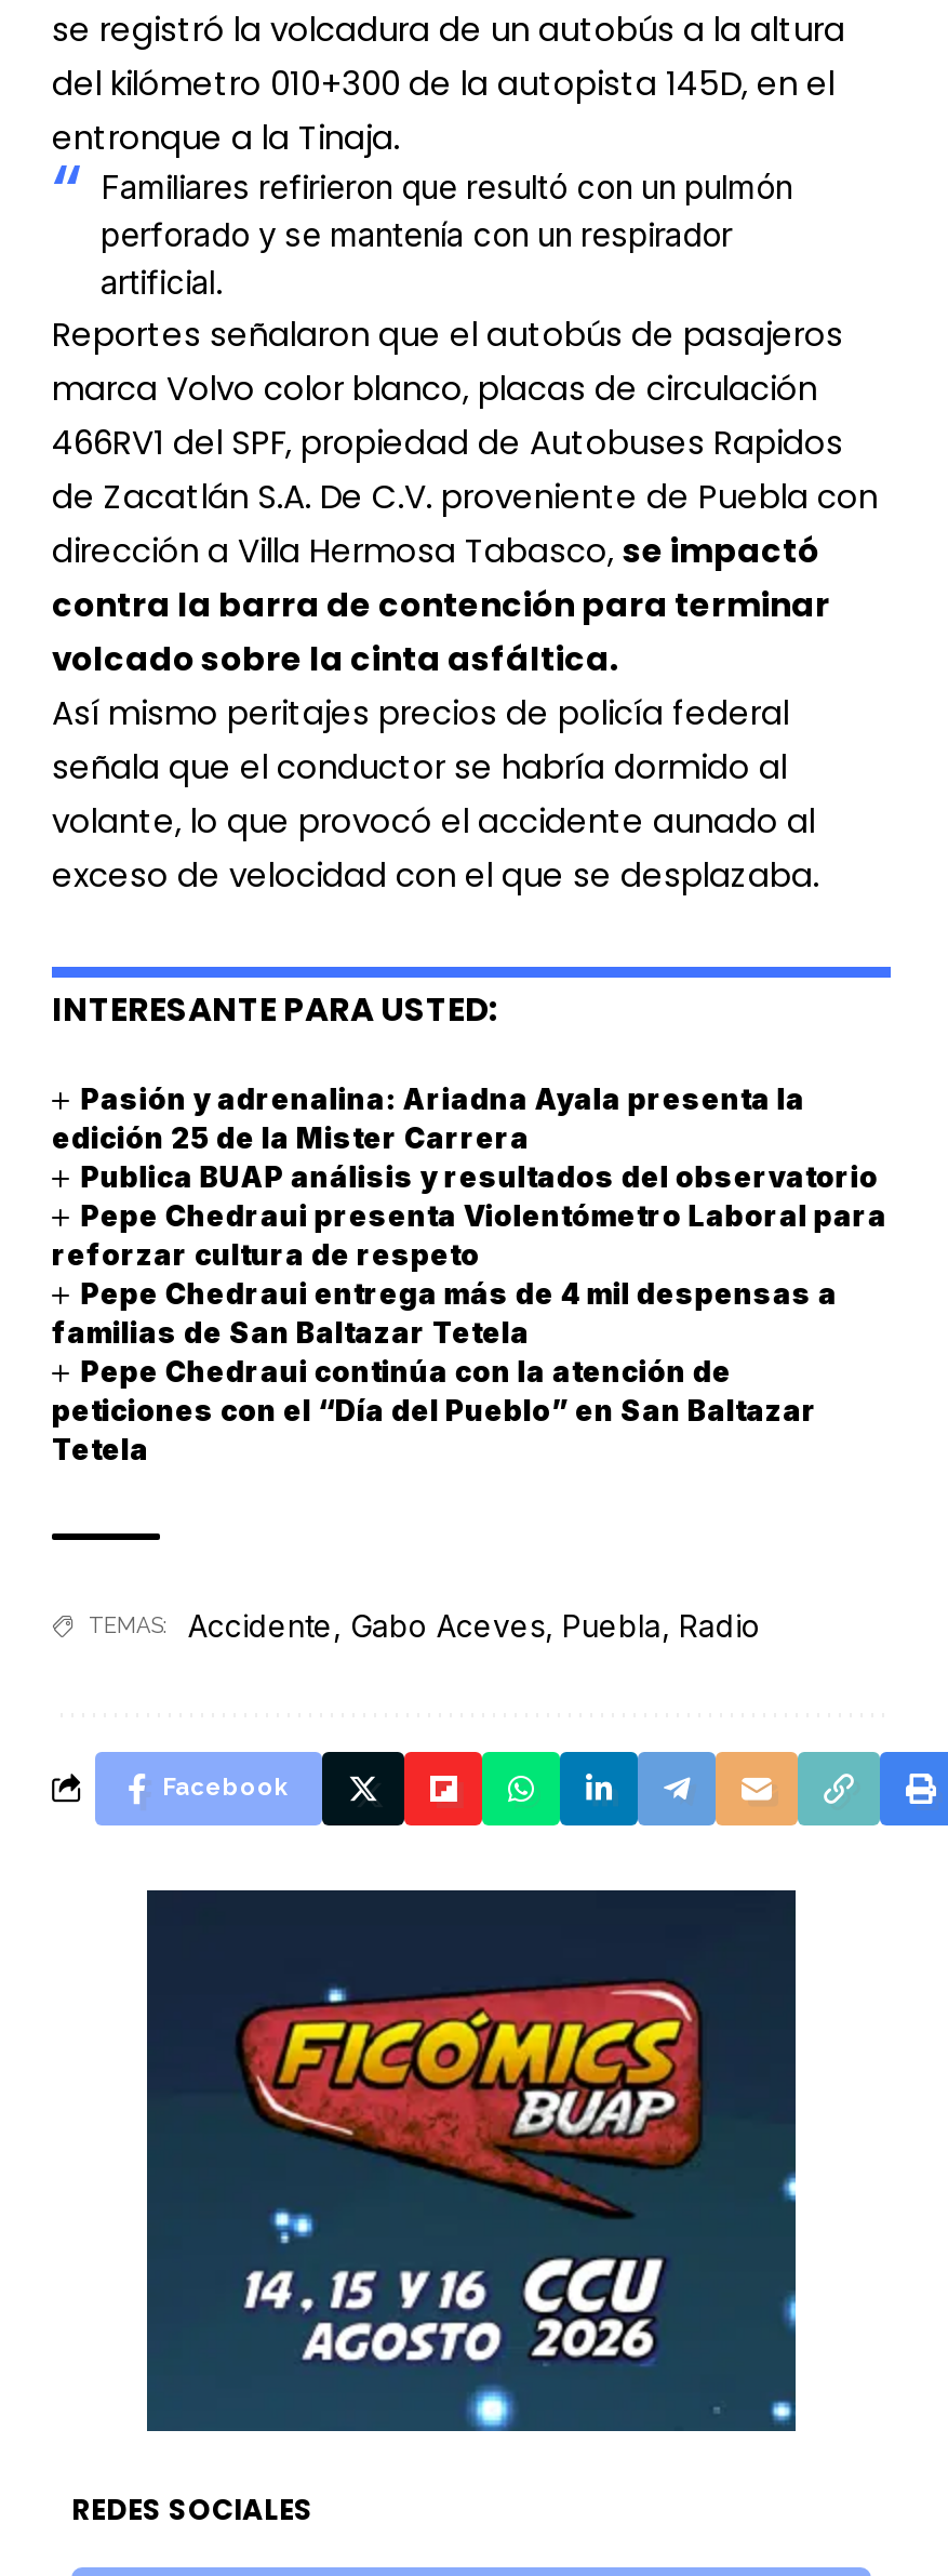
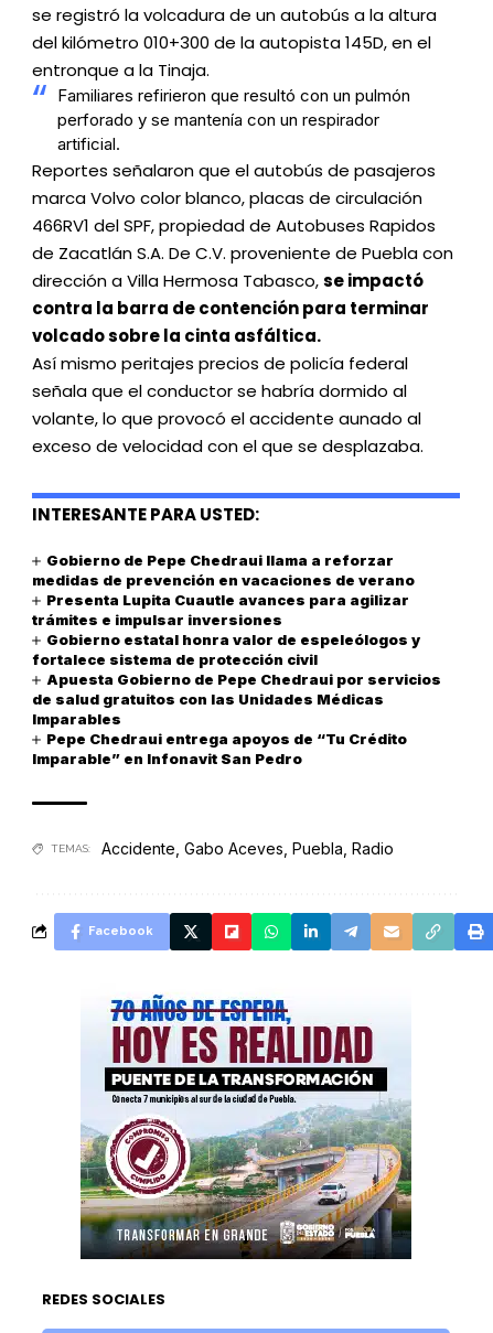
[52,1081,887,1466] Pasión y adrenalina: Ariadna Ayala presenta la | edición 25 de la Mister Carrera | Publica BUAP análisis y resultados del observatorio | Pepe Chedraui presenta Violentómetro Laboral para | reforzar cultura de respeto | Pepe Chedraui entrega más de 4 mil despensas a | familias de San Baltazar Tetela | Pepe Chedraui continúa con la atención de | peticiones con el “Día del Pueblo” en San Baltazar | Tetela -> [32,551,442,767] Gobierno de Pepe Chedraui llama a reforzar | medidas de prevención en vacaciones de verano | Presenta Lupita Cuautle avances para agilizar | trámites e impulsar inversiones | Gobierno estatal honra valor de espeleólogos y | fortalece sistema de protección civil | Apuesta Gobierno de Pepe Chedraui por servicios | de salud gratuitos con las Unidades Médicas | Imparables | Pepe Chedraui entrega apoyos de “Tu Crédito | Imparable” en Infonavit San Pedro
[145,1888,798,2433] [image] -> [79,983,412,1260] [image]

